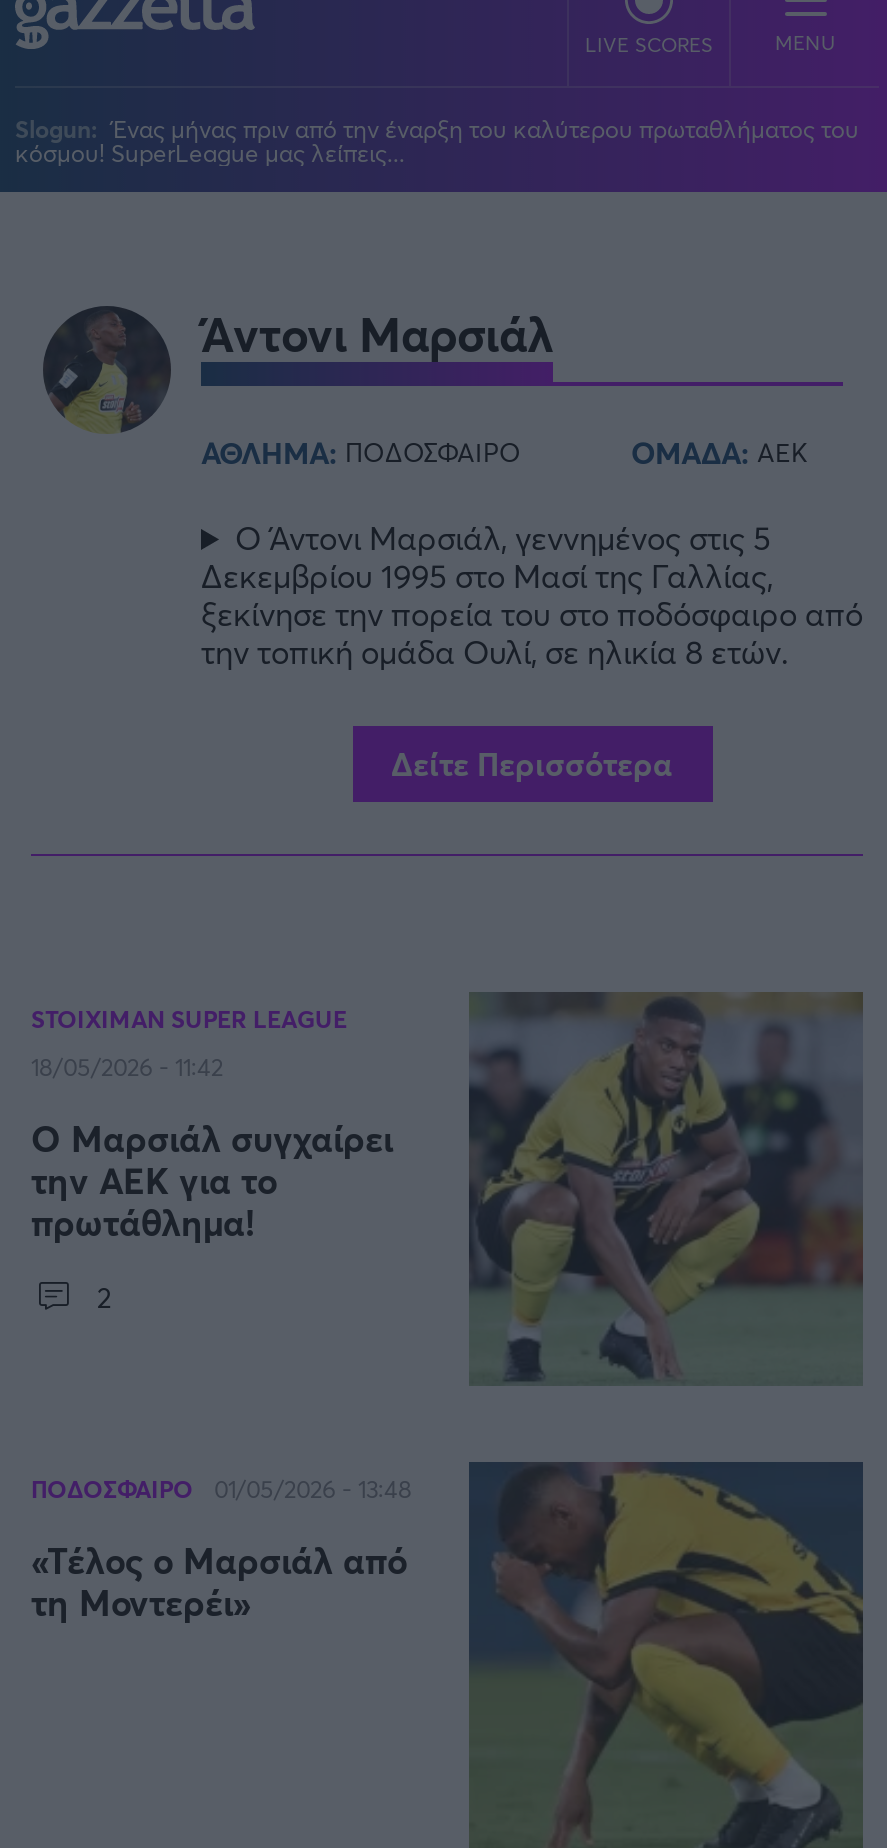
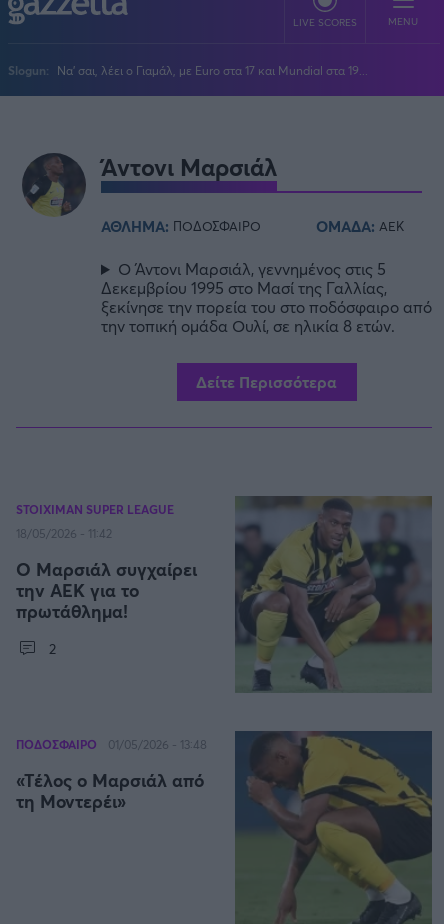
[15,111,859,167] Slogun: Ένας μήνας πριν από την έναρξη του καλύτερου πρωταθλήματος του | κόσμου! SuperLeague μας λείπεις... -> [8,61,368,77] Slogun: Να' σαι, λέει ο Γιαμάλ, με Euro στα 17 και Mundial στα 19...

